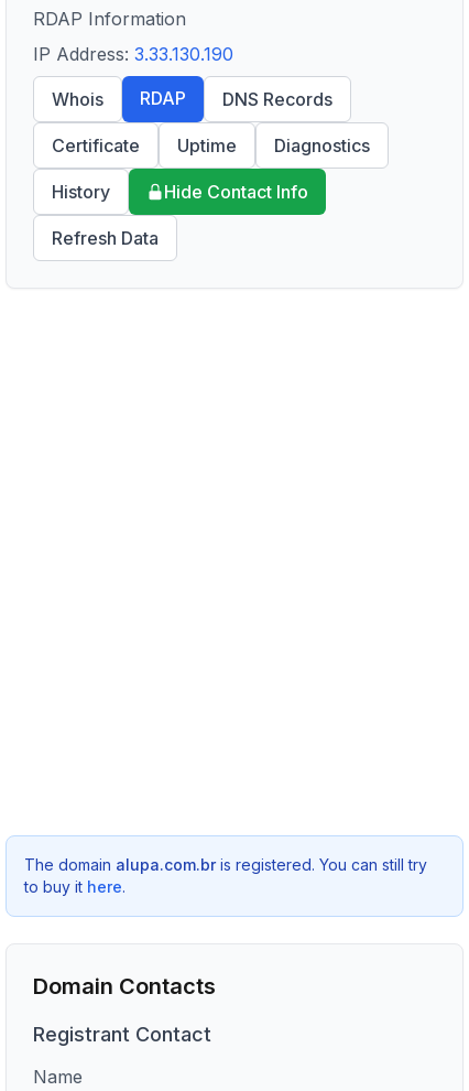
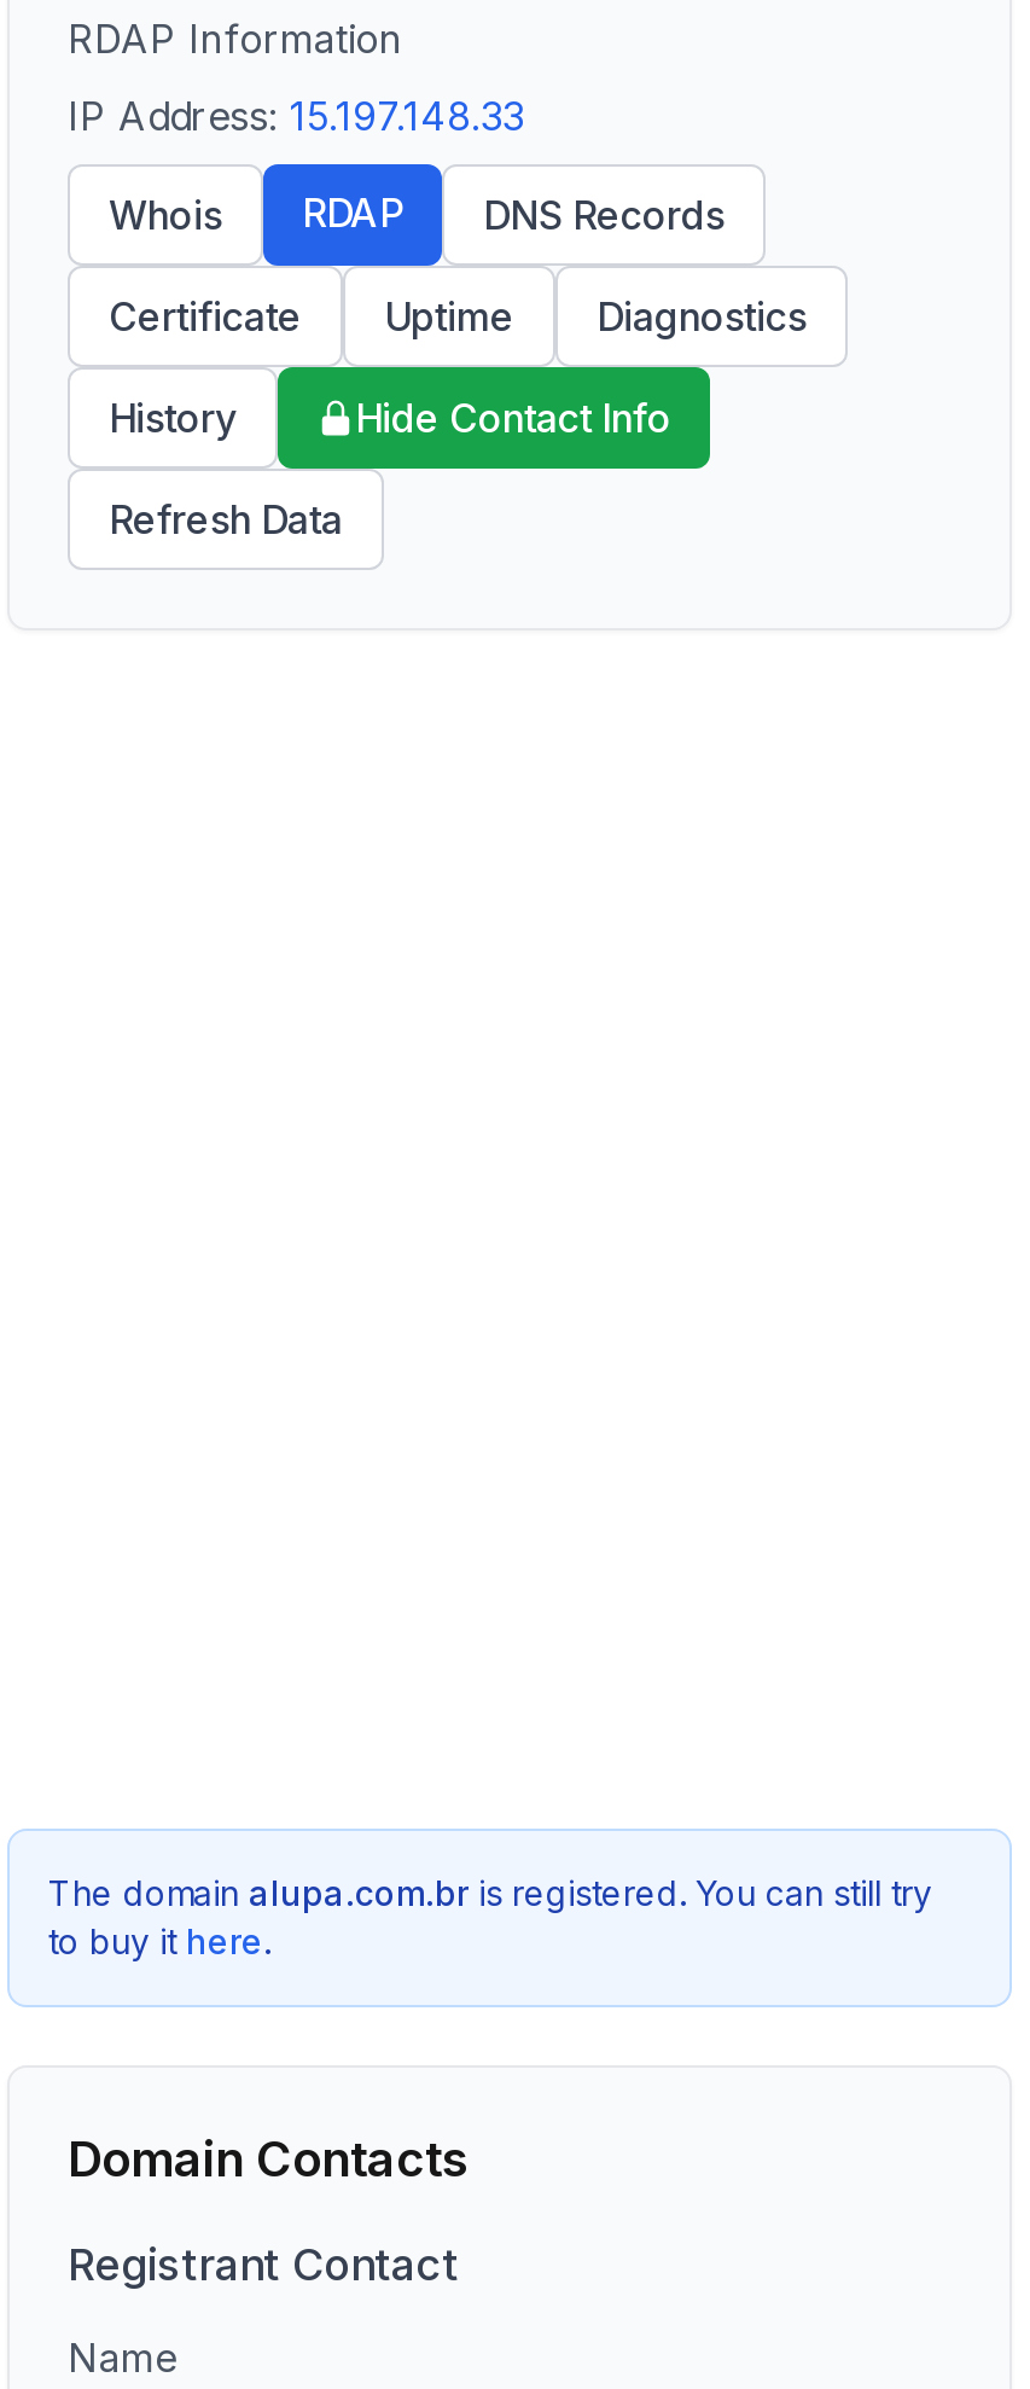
[33,43,233,65] IP Address: 3.33.130.190 -> [68,92,524,140] IP Address: 15.197.148.33

